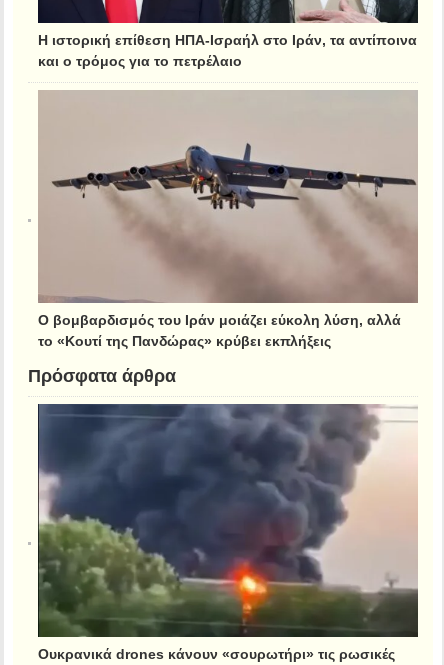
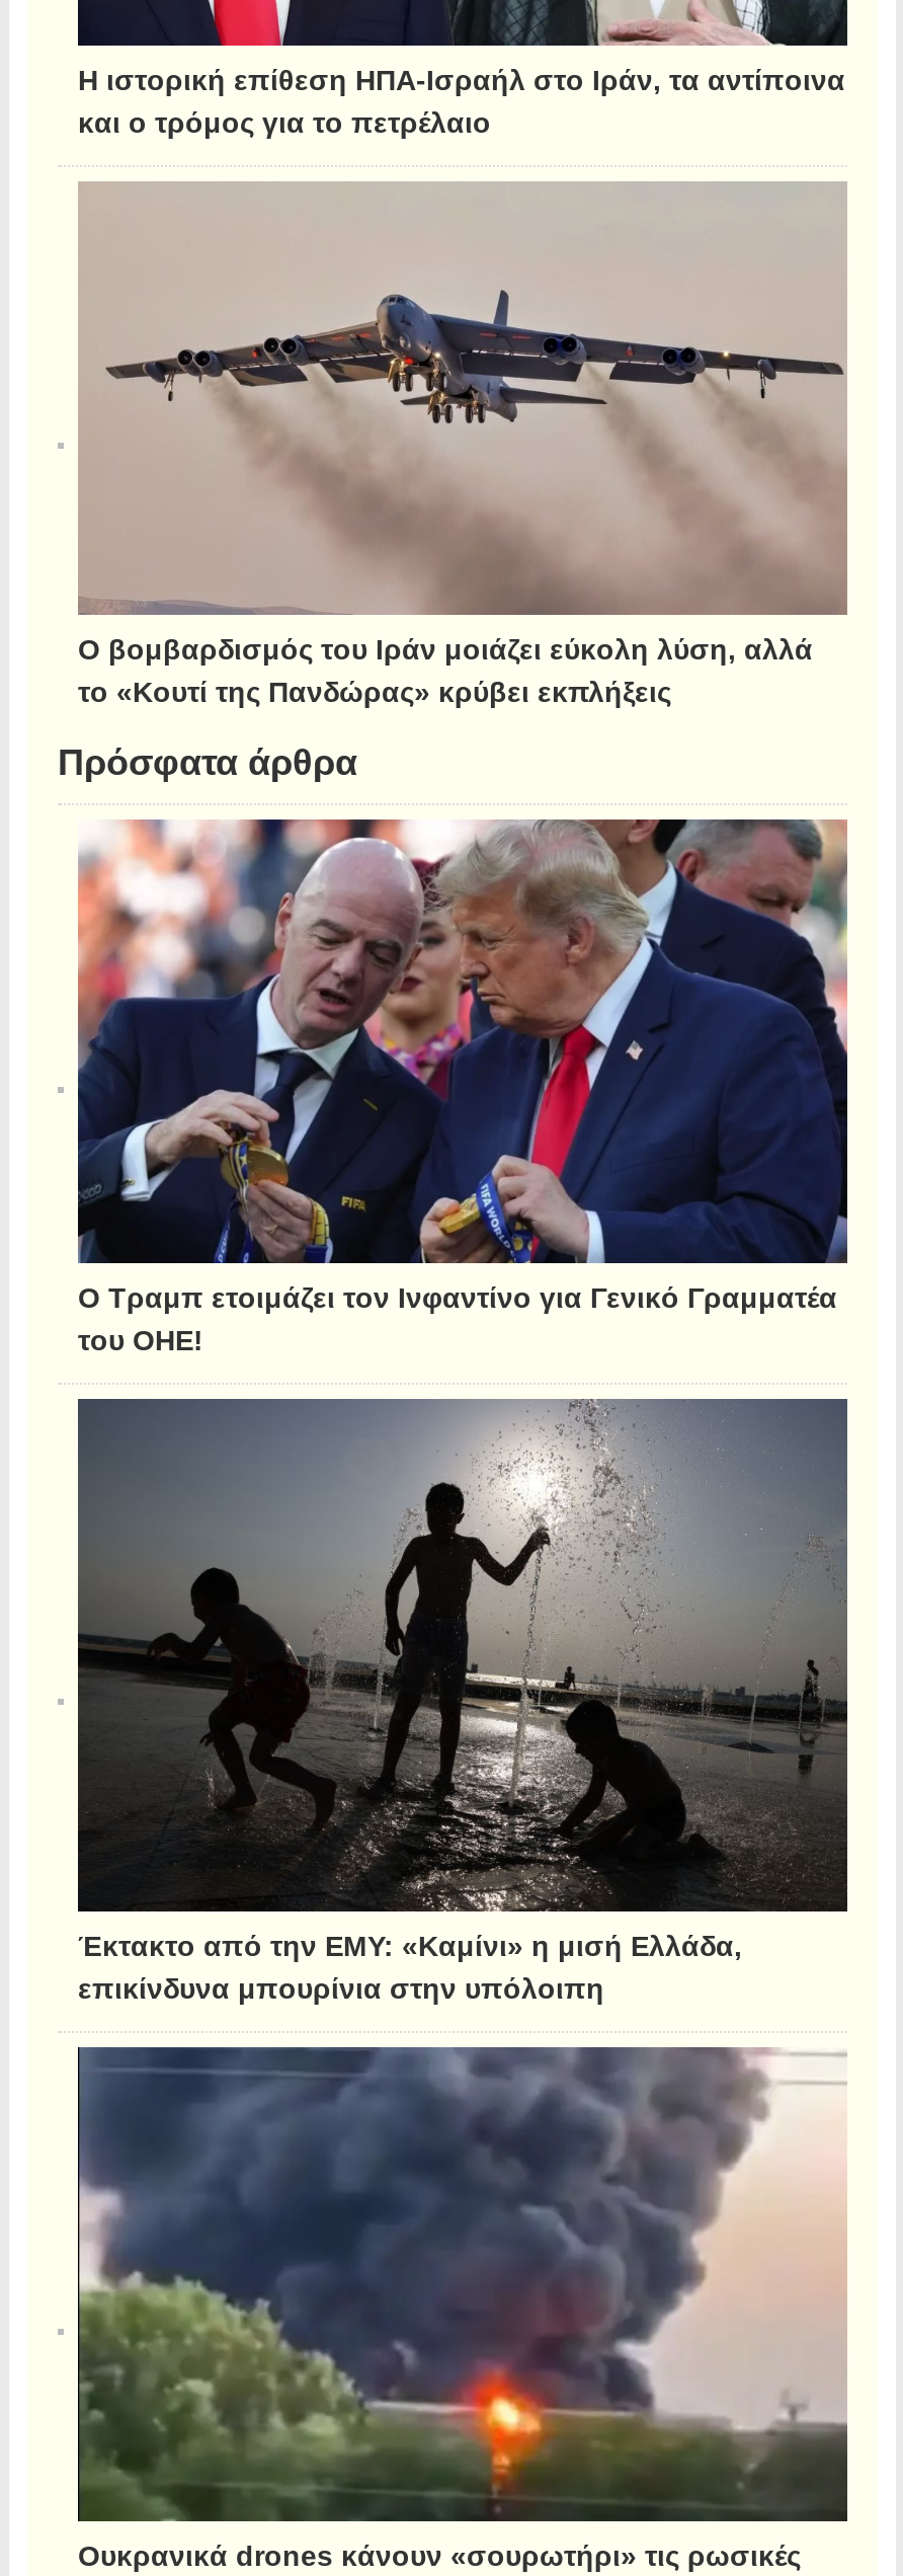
none -> [58,818,847,1351] [image] | Ο Τραμπ ετοιμάζει τον Ινφαντίνο για Γενικό Γραμματέα | του ΟΗΕ!
none -> [58,1398,849,2000] [image] | Έκτακτο από την ΕΜΥ: «Καμίνι» η μισή Ελλάδα, | επικίνδυνα μπουρίνια στην υπόλοιπη

